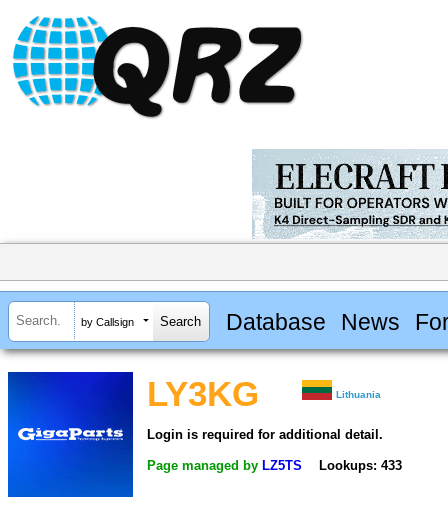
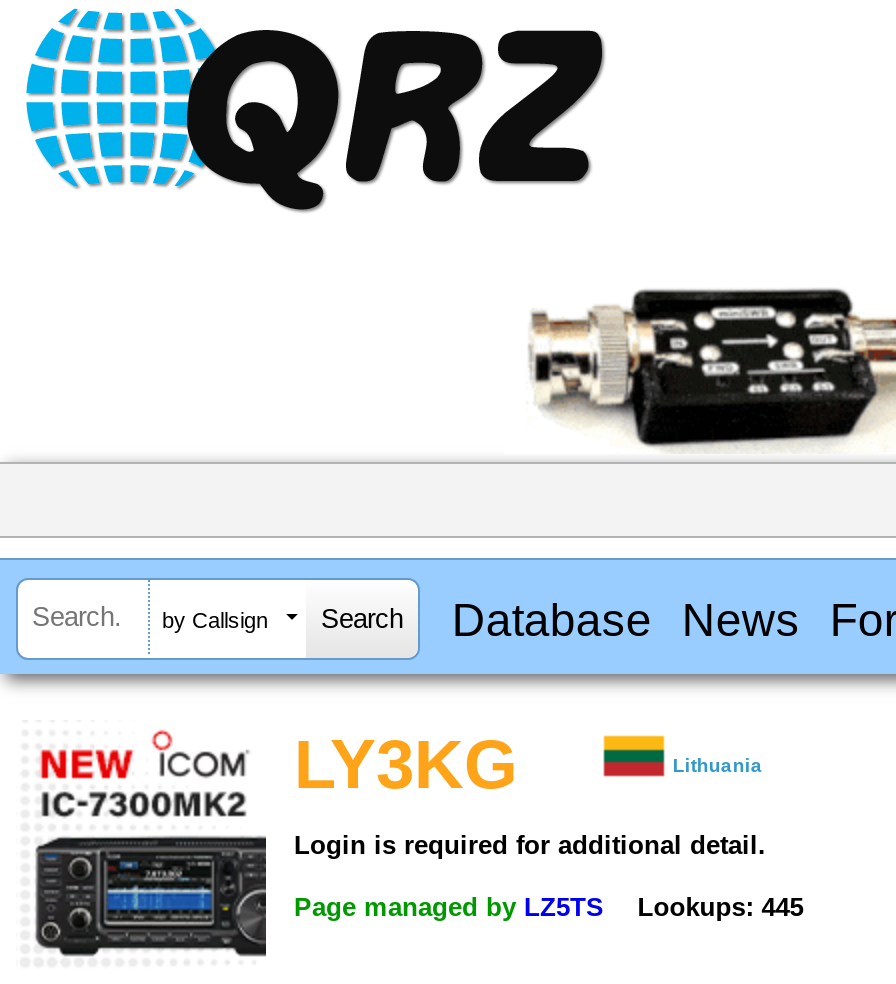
[252,149,445,239] [image] -> [506,276,890,452] [image]
[7,371,402,498] [image] | Page managed by LZ5TS Lookups: 433 -> [16,720,804,970] [image] | Page managed by LZ5TS Lookups: 445

